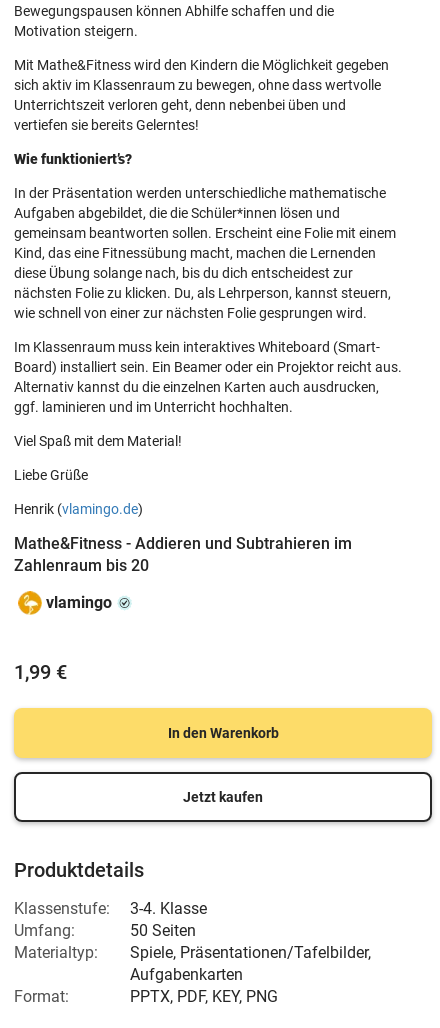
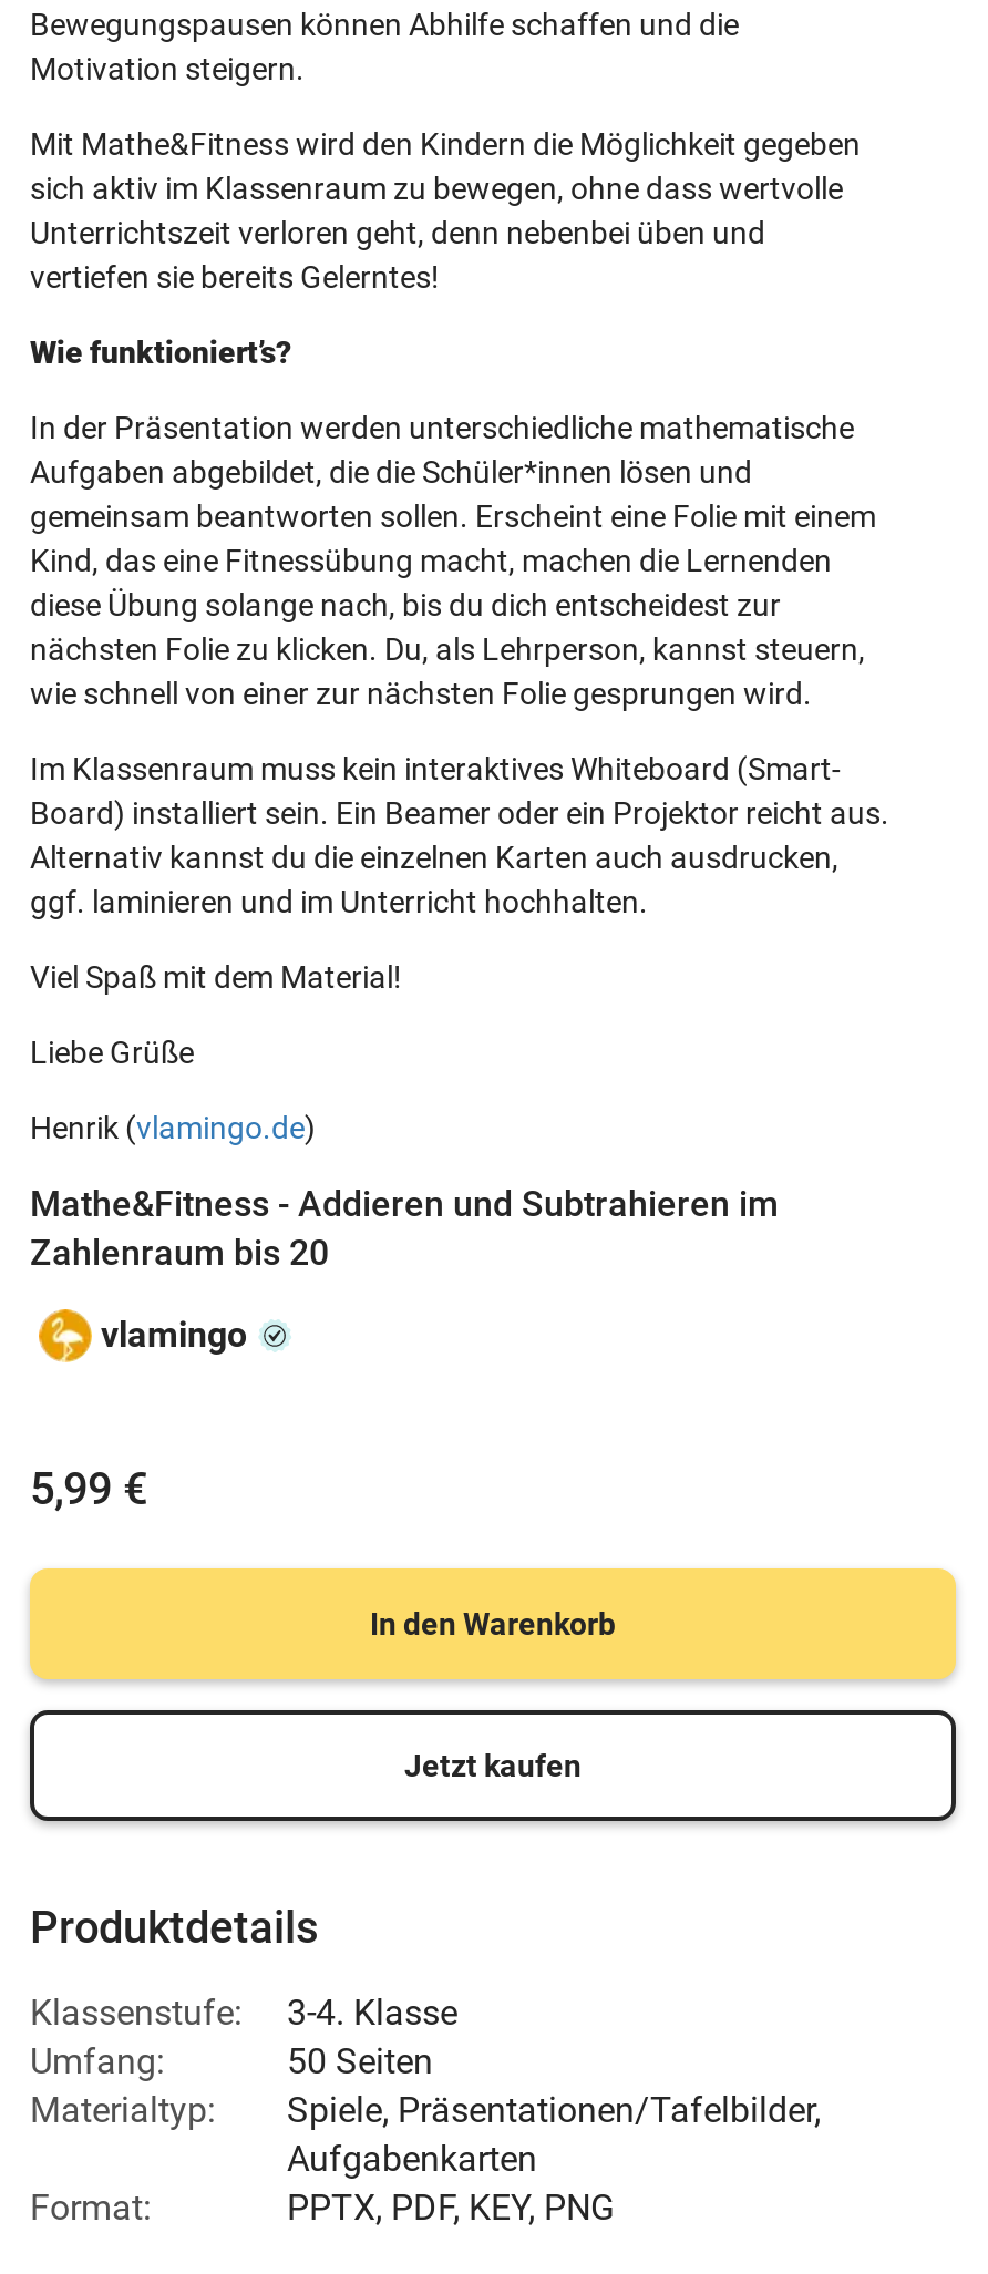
[14,660,67,684] 1,99 € -> [30,1462,147,1515] 5,99 €

